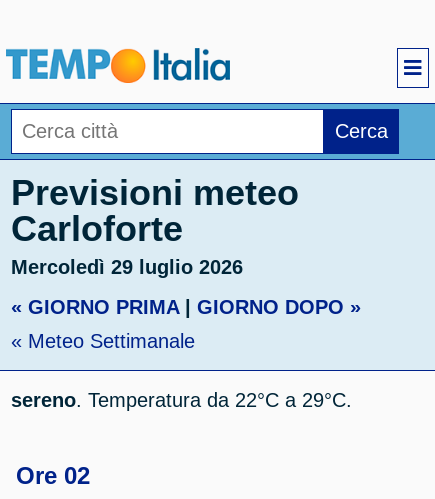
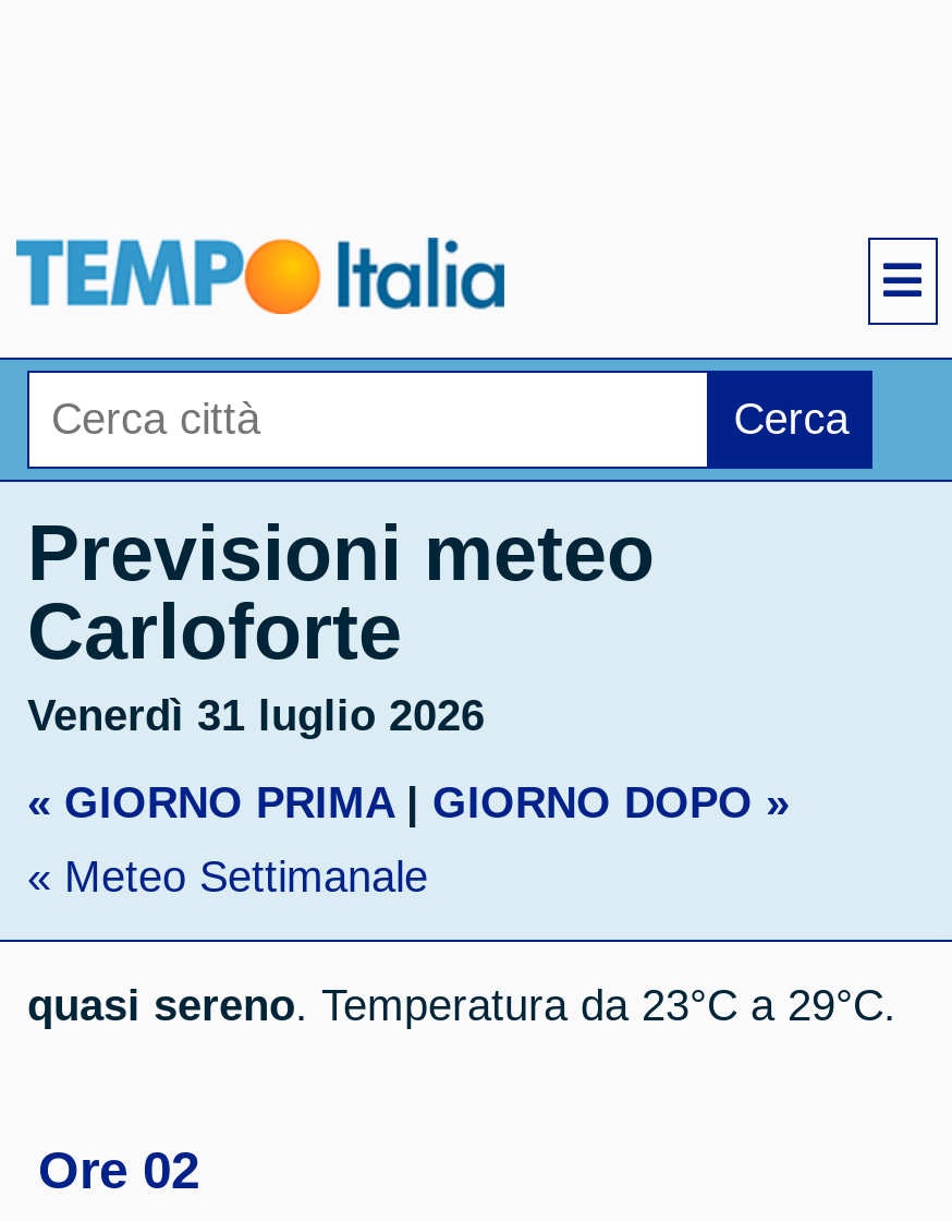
[11,256,243,278] Mercoledì 29 luglio 2026 -> [27,691,485,739] Venerdì 31 luglio 2026
[11,389,352,411] sereno. Temperatura da 22°C a 29°C. -> [27,981,896,1029] quasi sereno. Temperatura da 23°C a 29°C.

